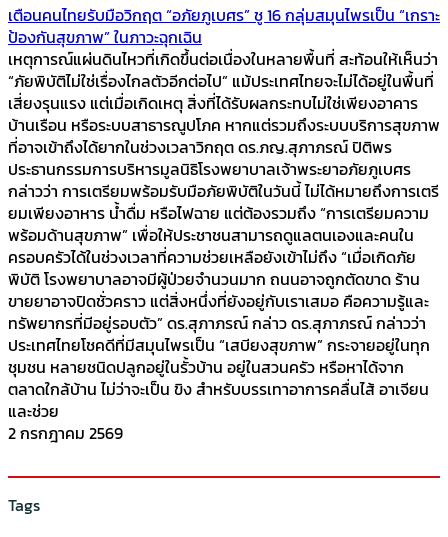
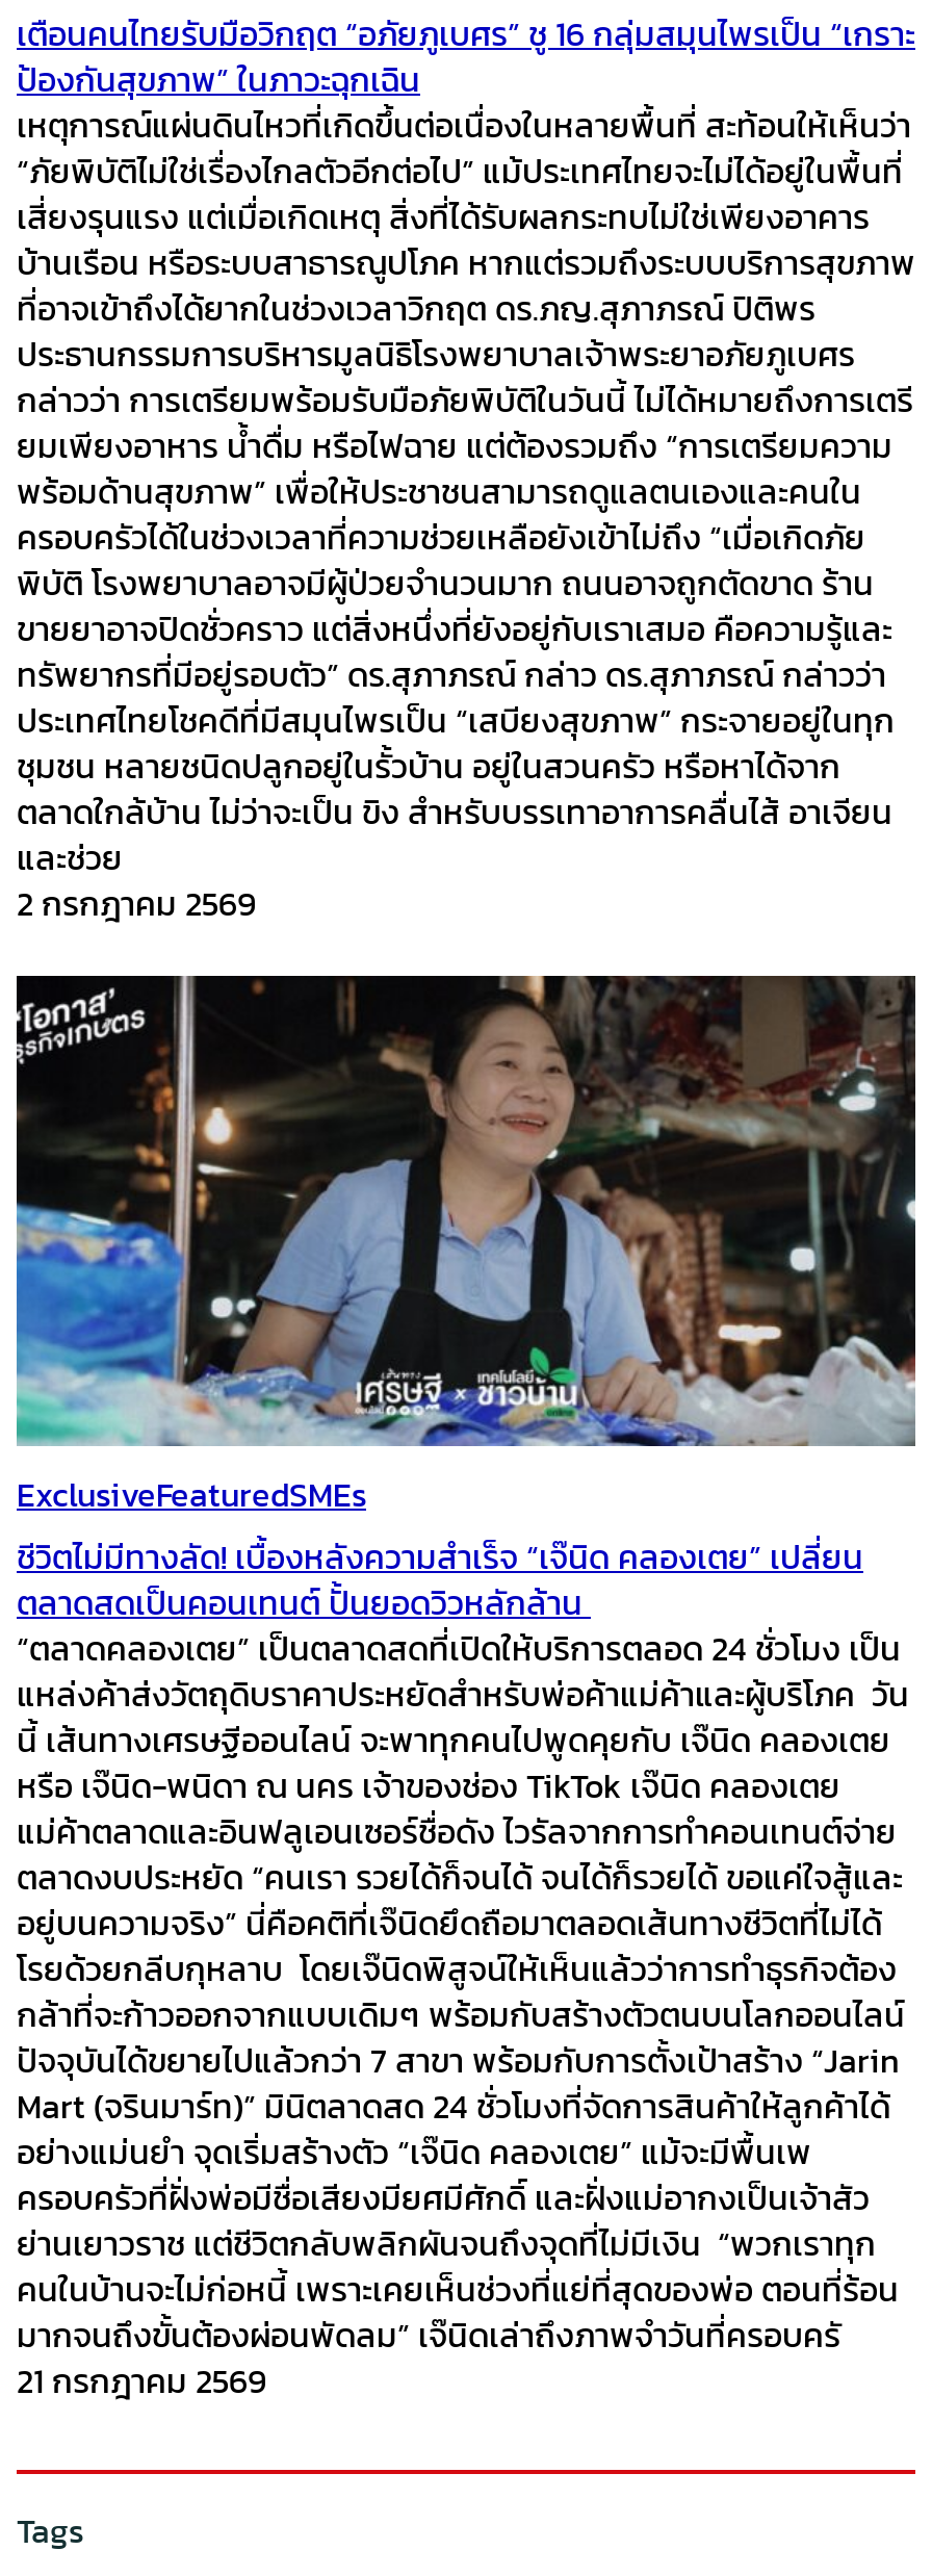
none -> [15,974,917,2406] [image] | ExclusiveFeaturedSMEs | ชีวิตไม่มีทางลัด! เบื้องหลังความสำเร็จ “เจ๊นิด คลองเตย” เปลี่ยน | ตลาดสดเป็นคอนเทนต์ ปั้นยอดวิวหลักล้าน | “ตลาดคลองเตย” เป็นตลาดสดที่เปิดให้บริการตลอด 24 ชั่วโมง เป็น | แหล่งค้าส่งวัตถุดิบราคาประหยัดสำหรับพ่อค้าแม่ค้าและผู้บริโภค วัน | นี้ เส้นทางเศรษฐีออนไลน์ จะพาทุกคนไปพูดคุยกับ เจ๊นิด คลองเตย | หรือ เจ๊นิด-พนิดา ณ นคร เจ้าของช่อง TikTok เจ๊นิด คลองเตย | แม่ค้าตลาดและอินฟลูเอนเซอร์ชื่อดัง ไวรัลจากการทำคอนเทนต์จ่าย | ตลาดงบประหยัด “คนเรา รวยได้ก็จนได้ จนได้ก็รวยได้ ขอแค่ใจสู้และ | อยู่บนความจริง” นี่คือคติที่เจ๊นิดยึดถือมาตลอดเส้นทางชีวิตที่ไม่ได้ | โรยด้วยกลีบกุหลาบ โดยเจ๊นิดพิสูจน์ให้เห็นแล้วว่าการทำธุรกิจต้อง | กล้าที่จะก้าวออกจากแบบเดิมๆ พร้อมกับสร้างตัวตนบนโลกออนไลน์ | ปัจจุบันได้ขยายไปแล้วกว่า 7 สาขา พร้อมกับการตั้งเป้าสร้าง “Jarin | Mart (จรินมาร์ท)” มินิตลาดสด 24 ชั่วโมงที่จัดการสินค้าให้ลูกค้าได้ | อย่างแม่นยำ จุดเริ่มสร้างตัว “เจ๊นิด คลองเตย” แม้จะมีพื้นเพ | ครอบครัวที่ฝั่งพ่อมีชื่อเสียงมียศมีศักดิ์ และฝั่งแม่อากงเป็นเจ้าสัว | ย่านเยาวราช แต่ชีวิตกลับพลิกผันจนถึงจุดที่ไม่มีเงิน “พวกเราทุก | คนในบ้านจะไม่ก่อหนี้ เพราะเคยเห็นช่วงที่แย่ที่สุดของพ่อ ตอนที่ร้อน | มากจนถึงขั้นต้องผ่อนพัดลม” เจ๊นิดเล่าถึงภาพจำวันที่ครอบครั | 21 กรกฎาคม 2569

